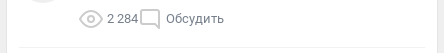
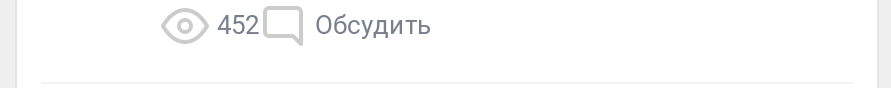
[107,11,224,26] 2 284 Обсудить -> [217,10,431,40] 452 Обсудить

